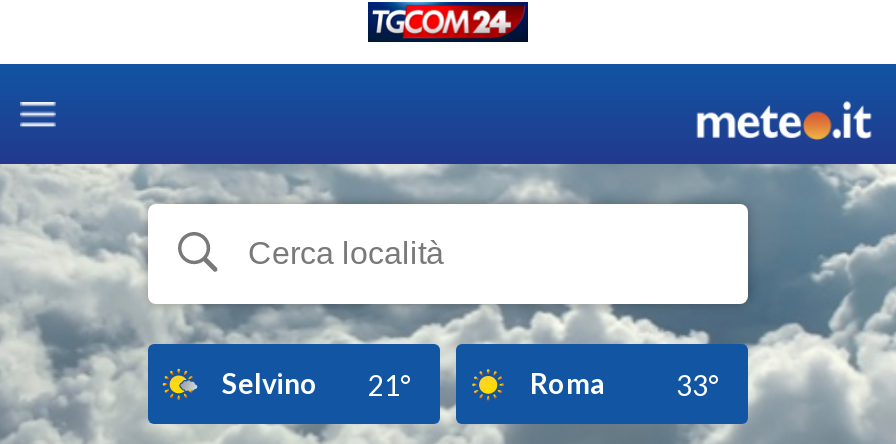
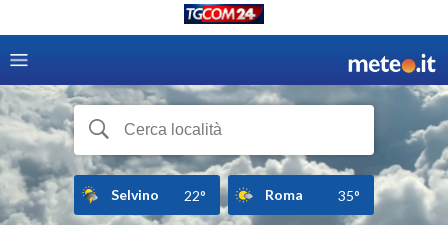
[222,365,412,401] Selvino 21° -> [111,185,206,203] Selvino 22°
[676,367,720,401] 33° -> [338,186,360,203] 35°

